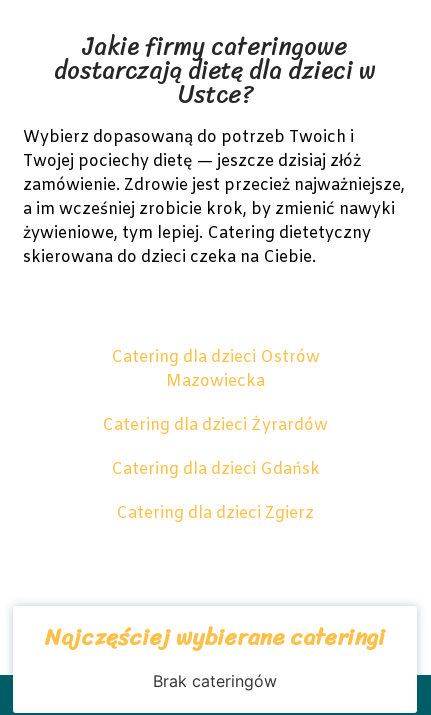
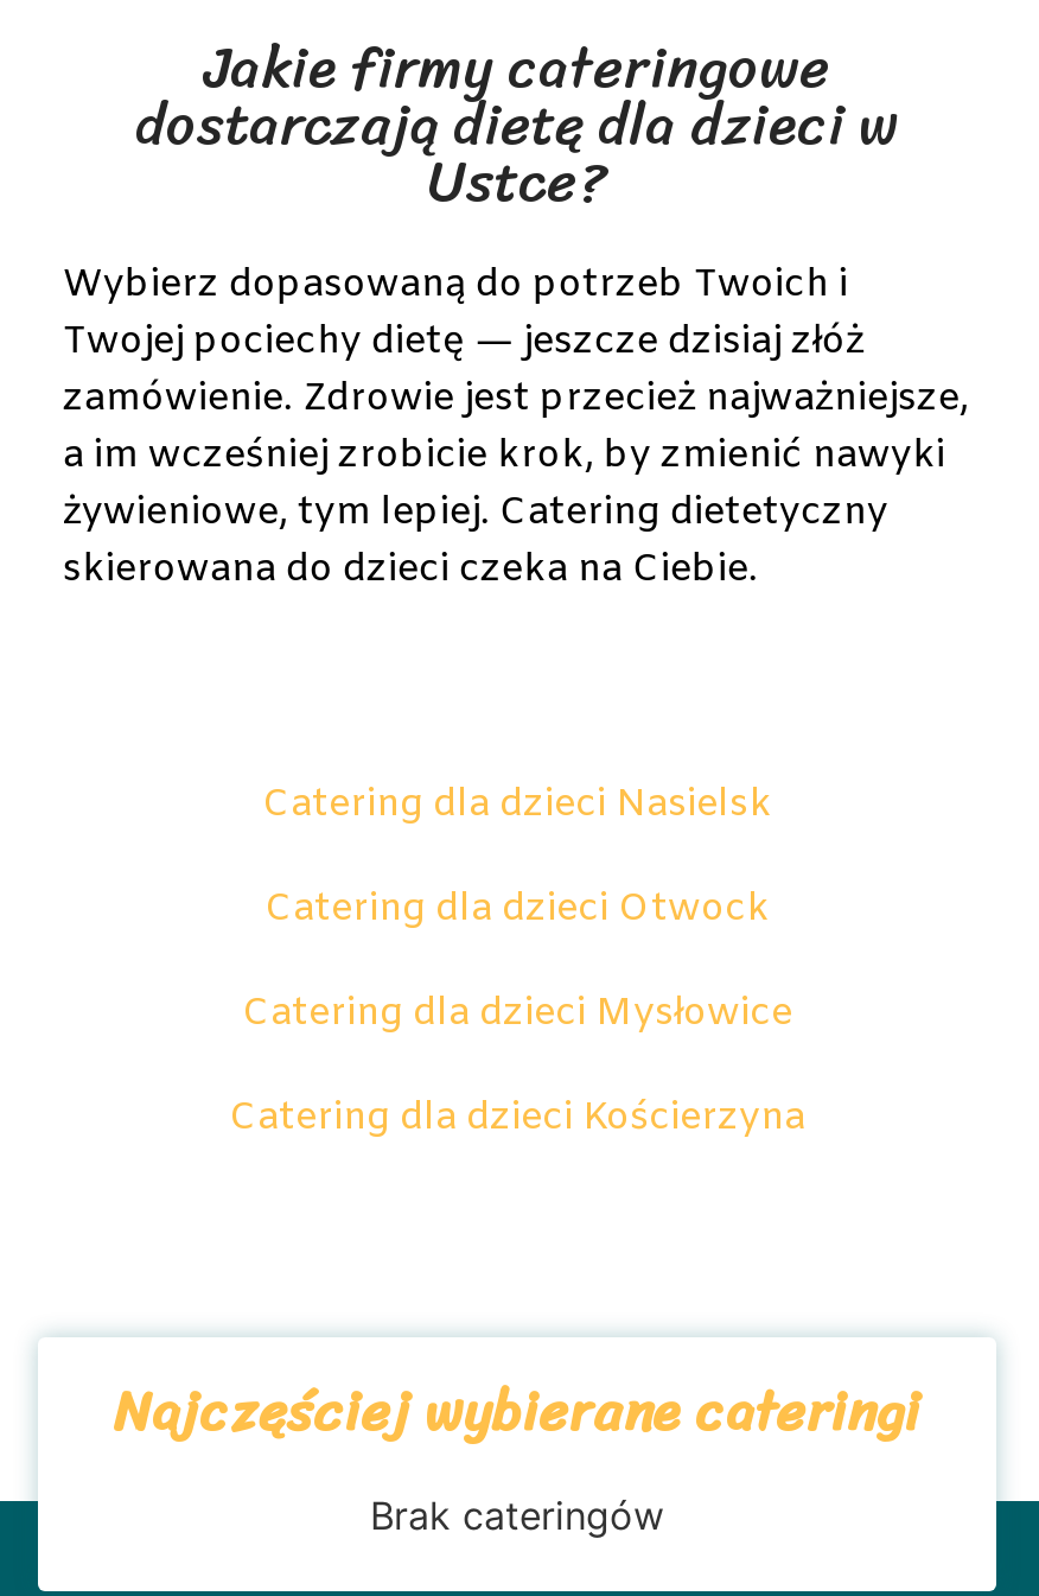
[110,347,319,392] Catering dla dzieci Ostrów | Mazowiecka -> [262,780,772,830] Catering dla dzieci Nasielsk
[102,415,328,436] Catering dla dzieci Żyrardów -> [264,884,770,934] Catering dla dzieci Otwock
[110,459,319,480] Catering dla dzieci Gdańsk -> [242,989,792,1039] Catering dla dzieci Mysłowice
[116,503,314,524] Catering dla dzieci Zgierz -> [229,1093,805,1143] Catering dla dzieci Kościerzyna

